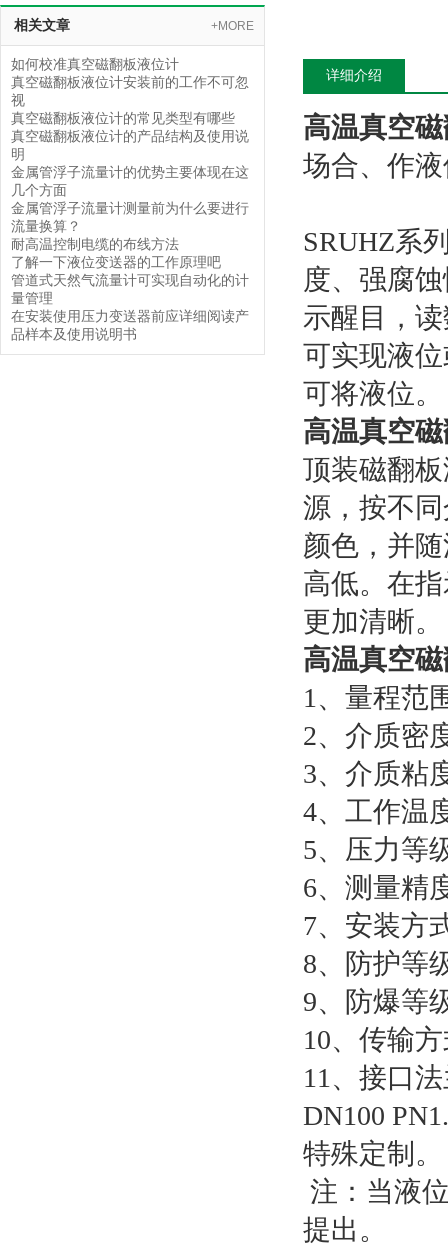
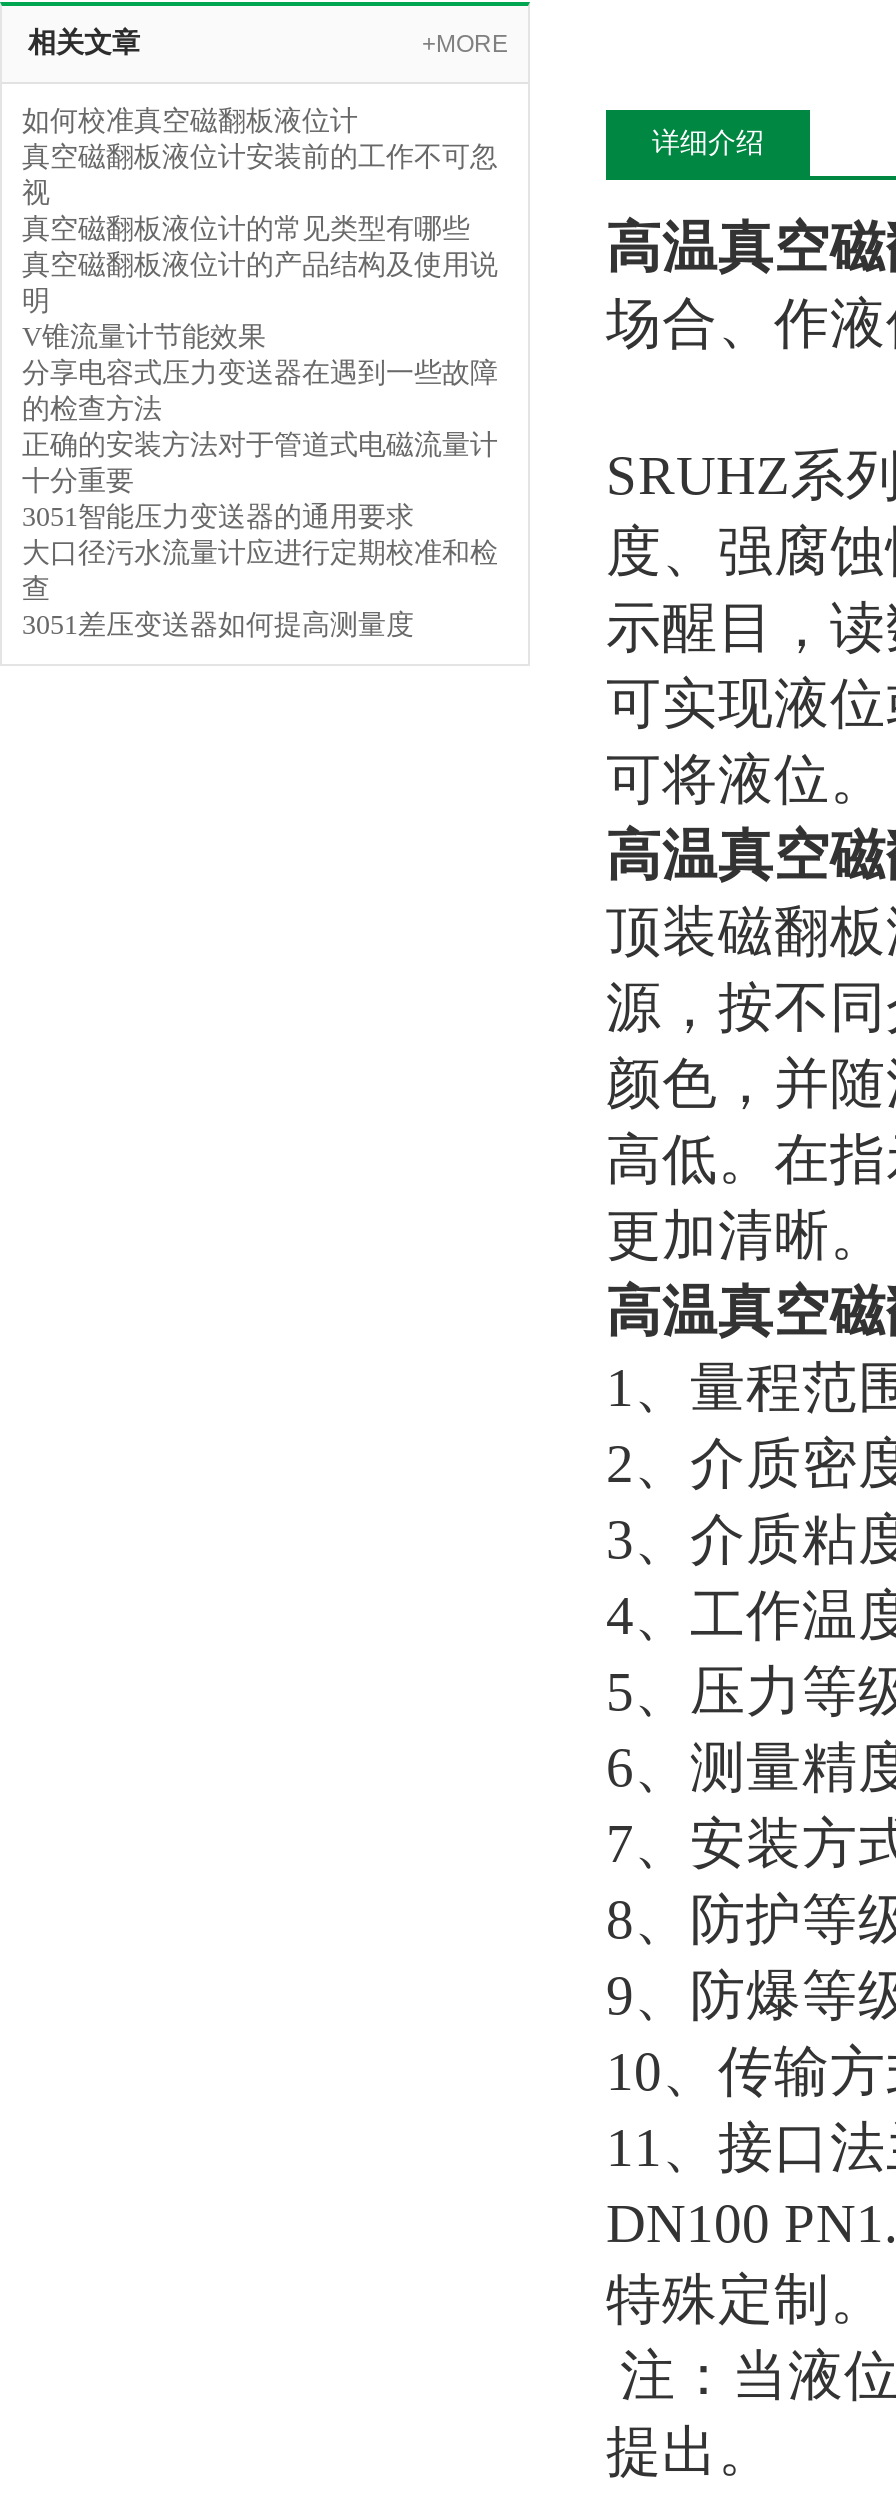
[11,165,249,342] 金属管浮子流量计的优势主要体现在这 | 几个方面 | 金属管浮子流量计测量前为什么要进行 | 流量换算？ | 耐高温控制电缆的布线方法 | 了解一下液位变送器的工作原理吧 | 管道式天然气流量计可实现自动化的计 | 量管理 | 在安装使用压力变送器前应详细阅读产 | 品样本及使用说明书 -> [22,322,498,640] V锥流量计节能效果 | 分享电容式压力变送器在遇到一些故障 | 的检查方法 | 正确的安装方法对于管道式电磁流量计 | 十分重要 | 3051智能压力变送器的通用要求 | 大口径污水流量计应进行定期校准和检 | 查 | 3051差压变送器如何提高测量度

